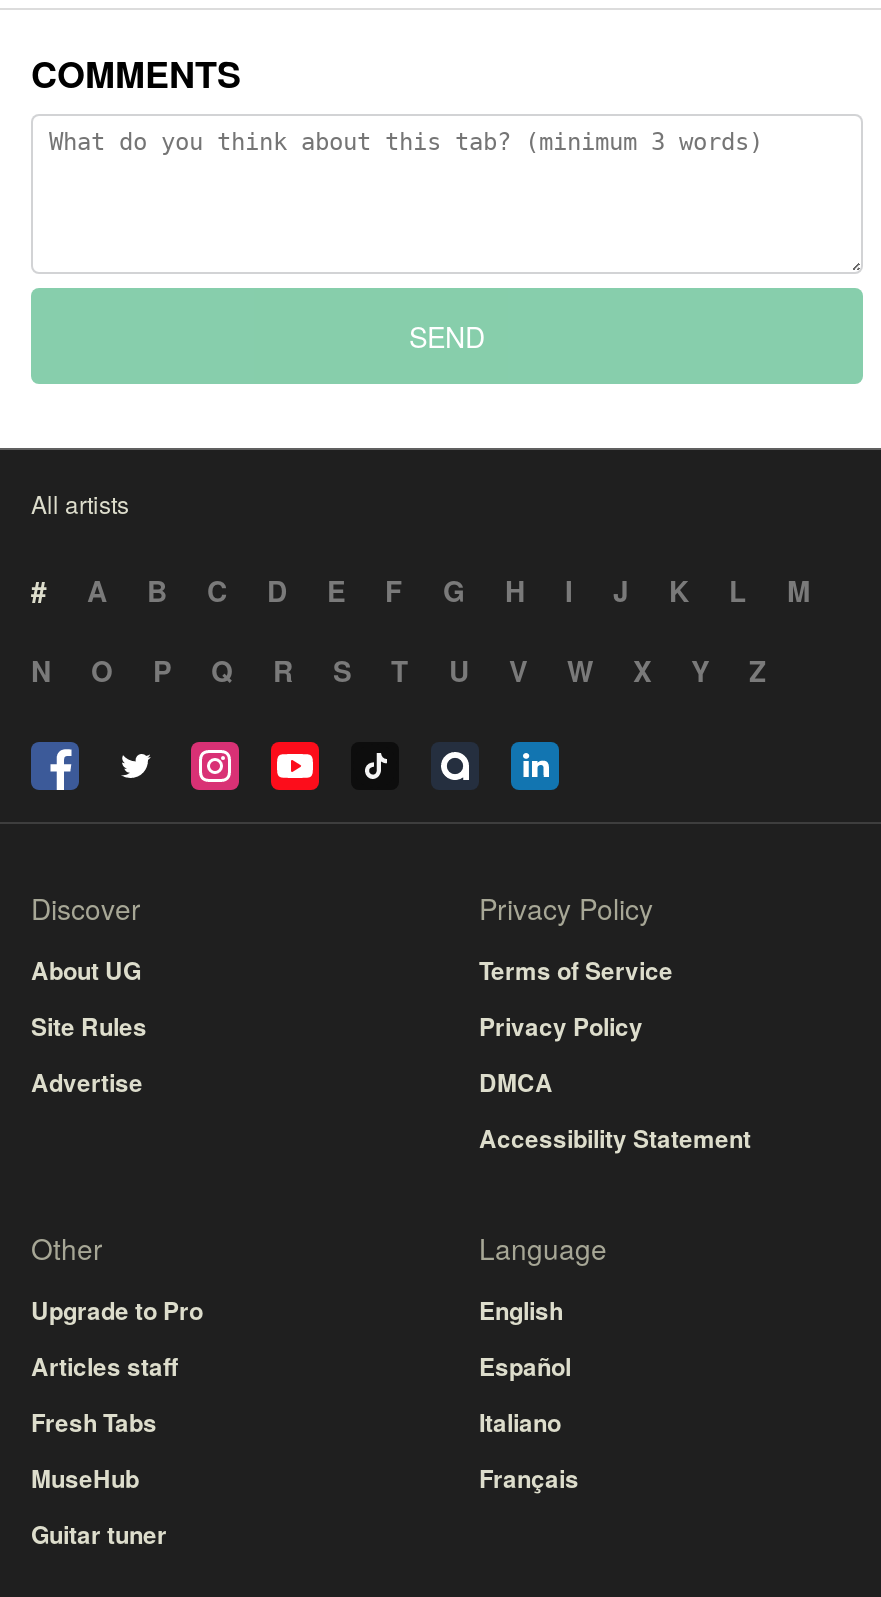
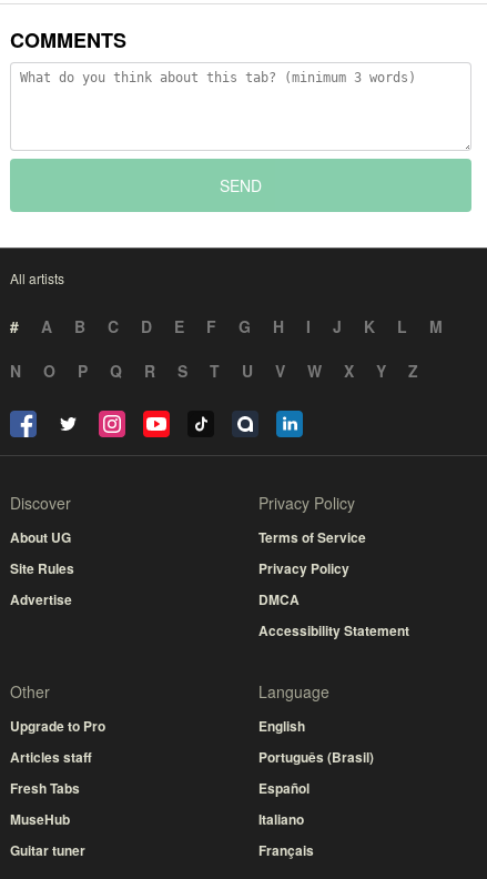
moved [479,1348,579,1496] -> [258,778,314,860]: Español | Italiano | Français
none -> [258,747,374,767] Português (Brasil)

